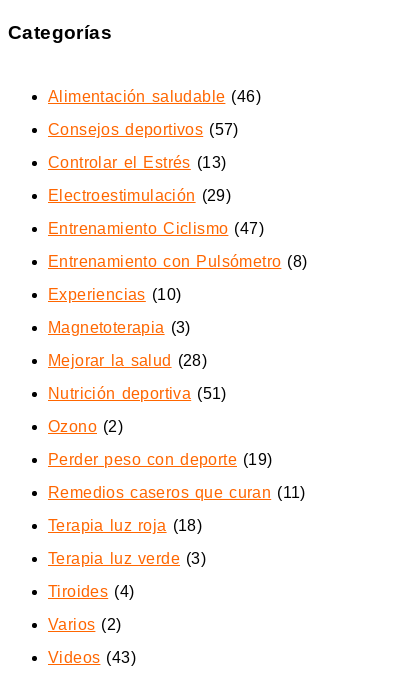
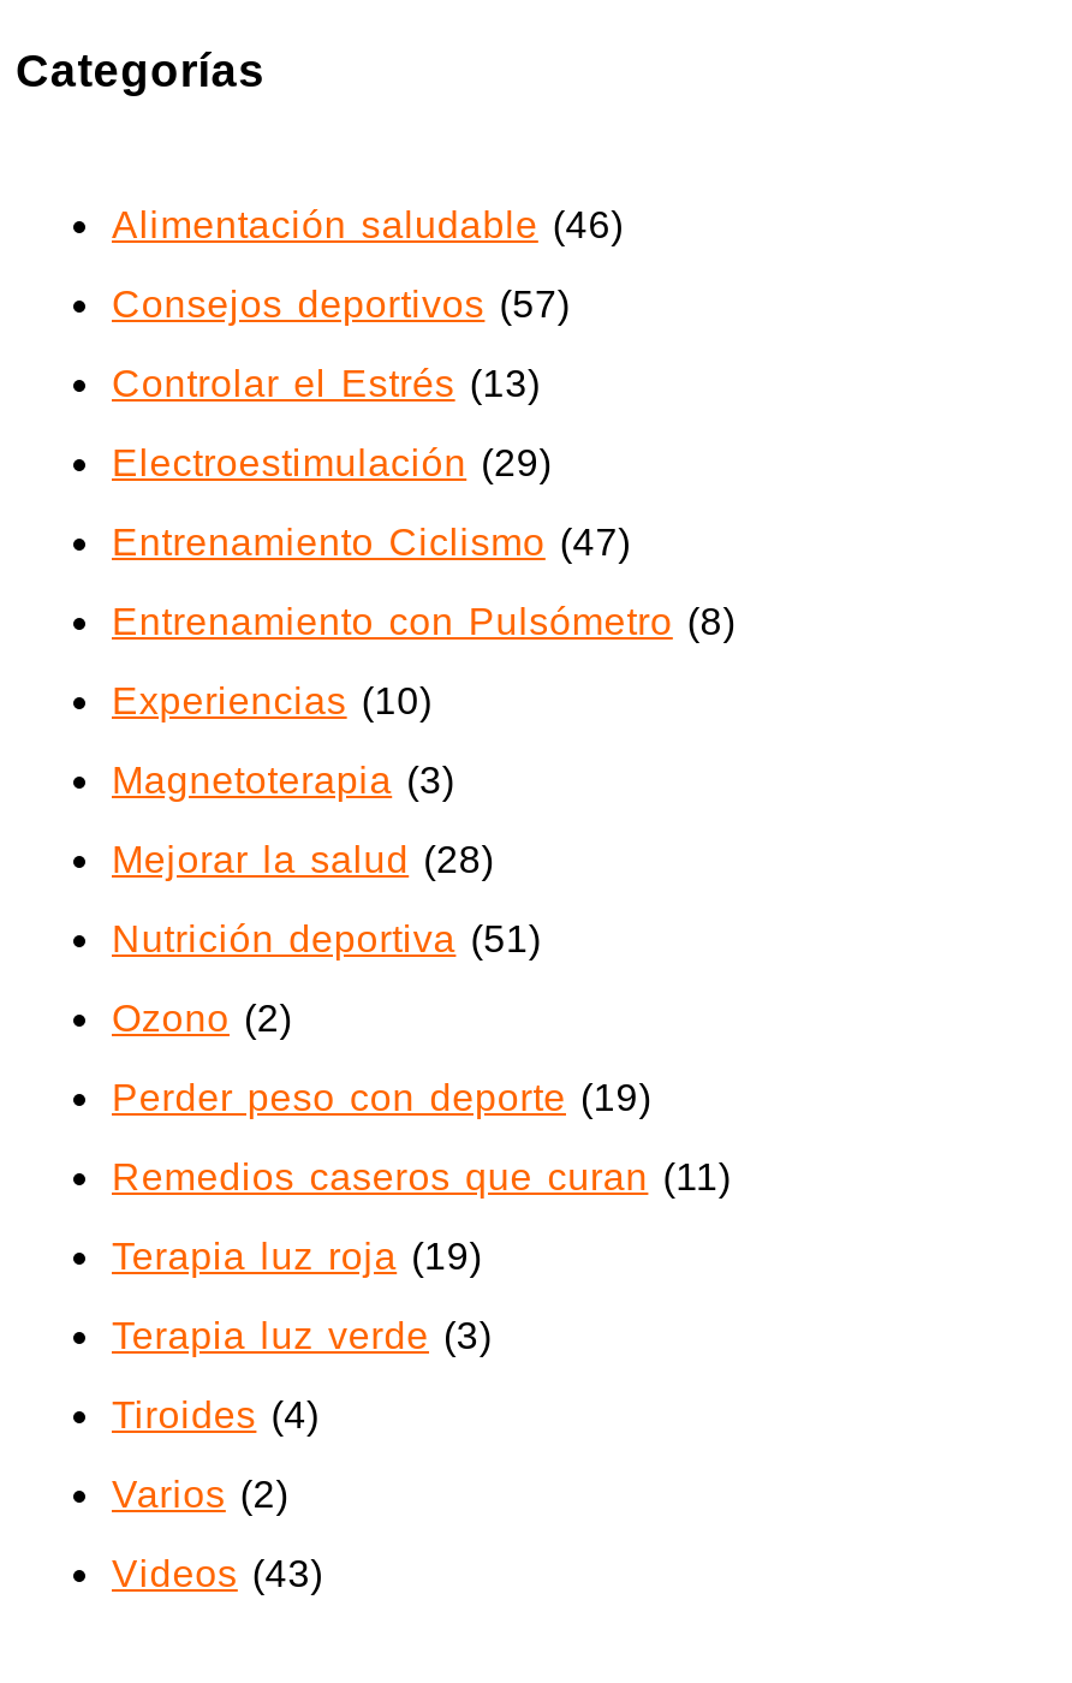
[48,517,202,534] Terapia luz roja (18) -> [112,1236,482,1277] Terapia luz roja (19)

